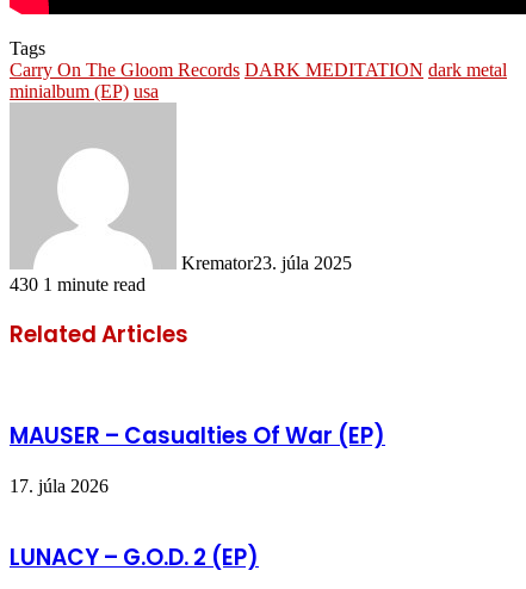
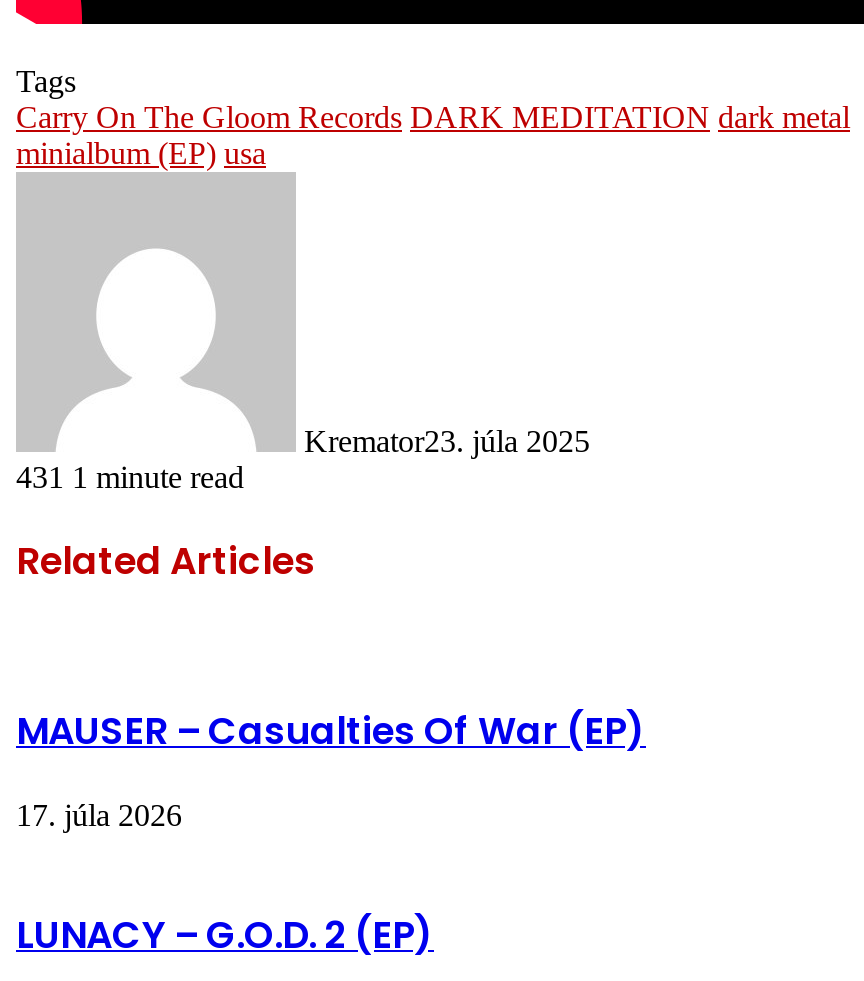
[10,274,146,294] 430 1 minute read -> [16,459,244,493] 431 1 minute read

